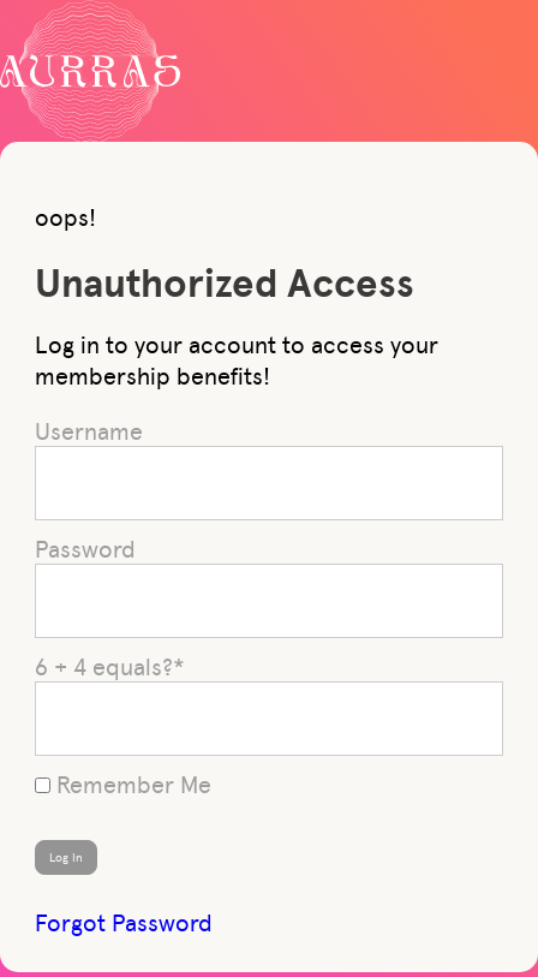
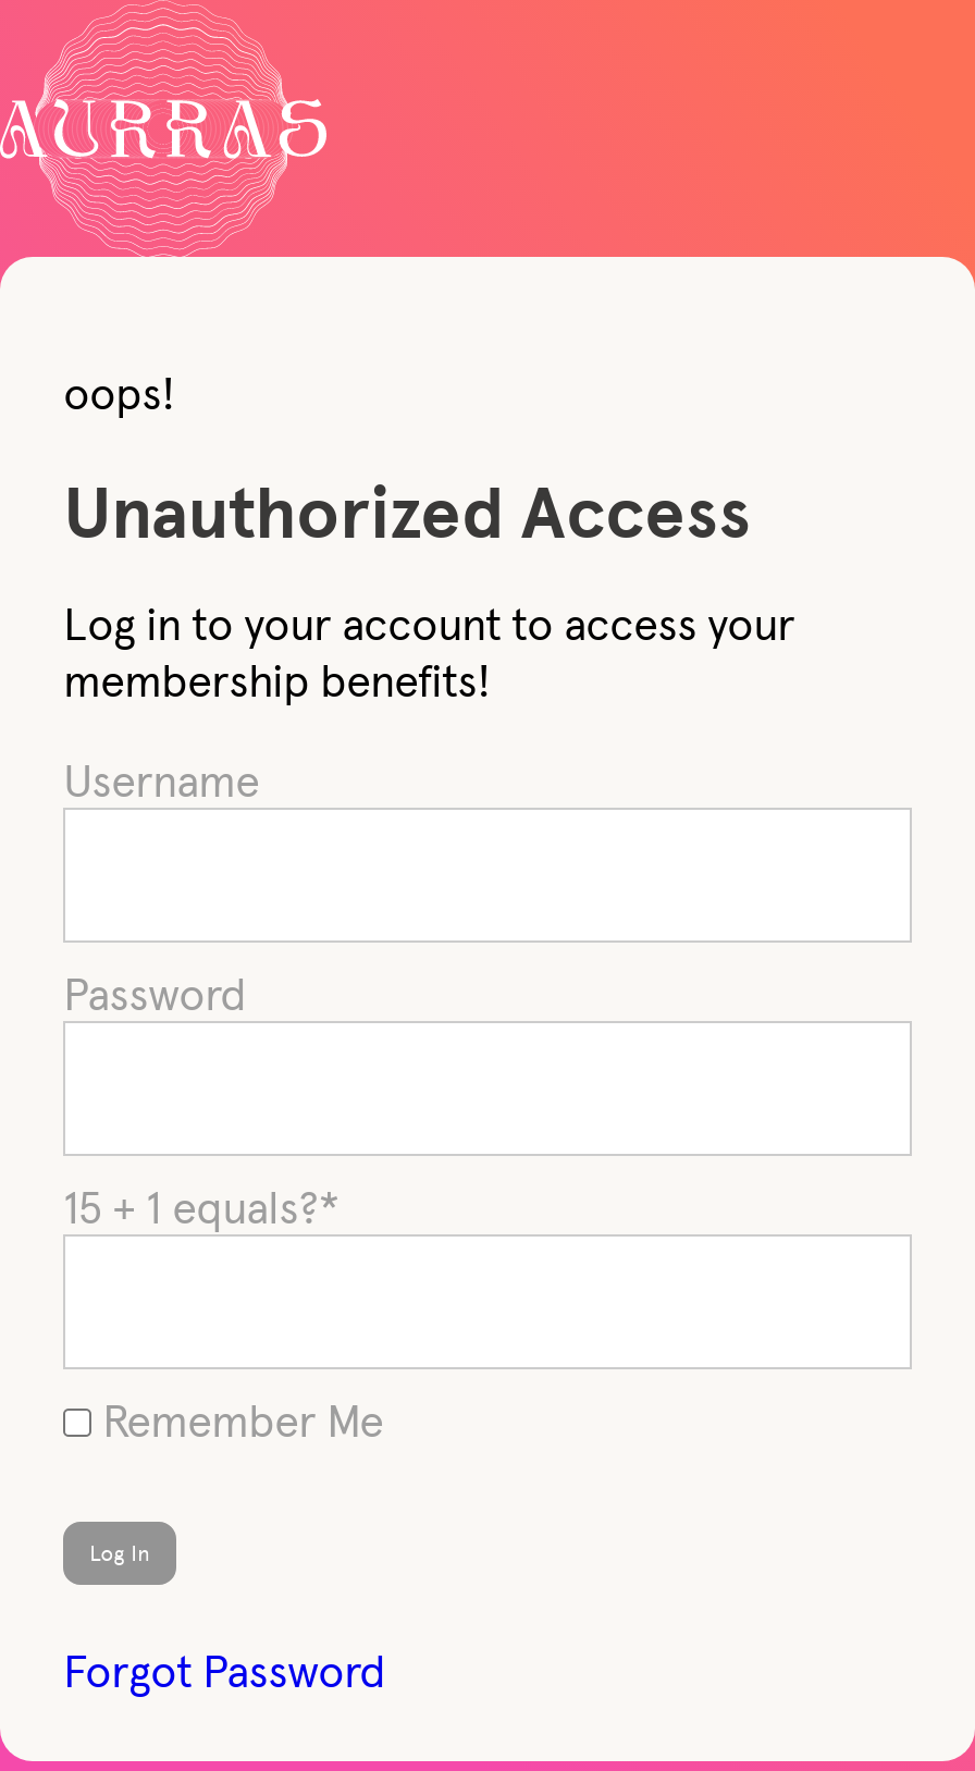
[35,648,185,683] 6 + 4 equals?* -> [64,1174,340,1237] 15 + 1 equals?*

